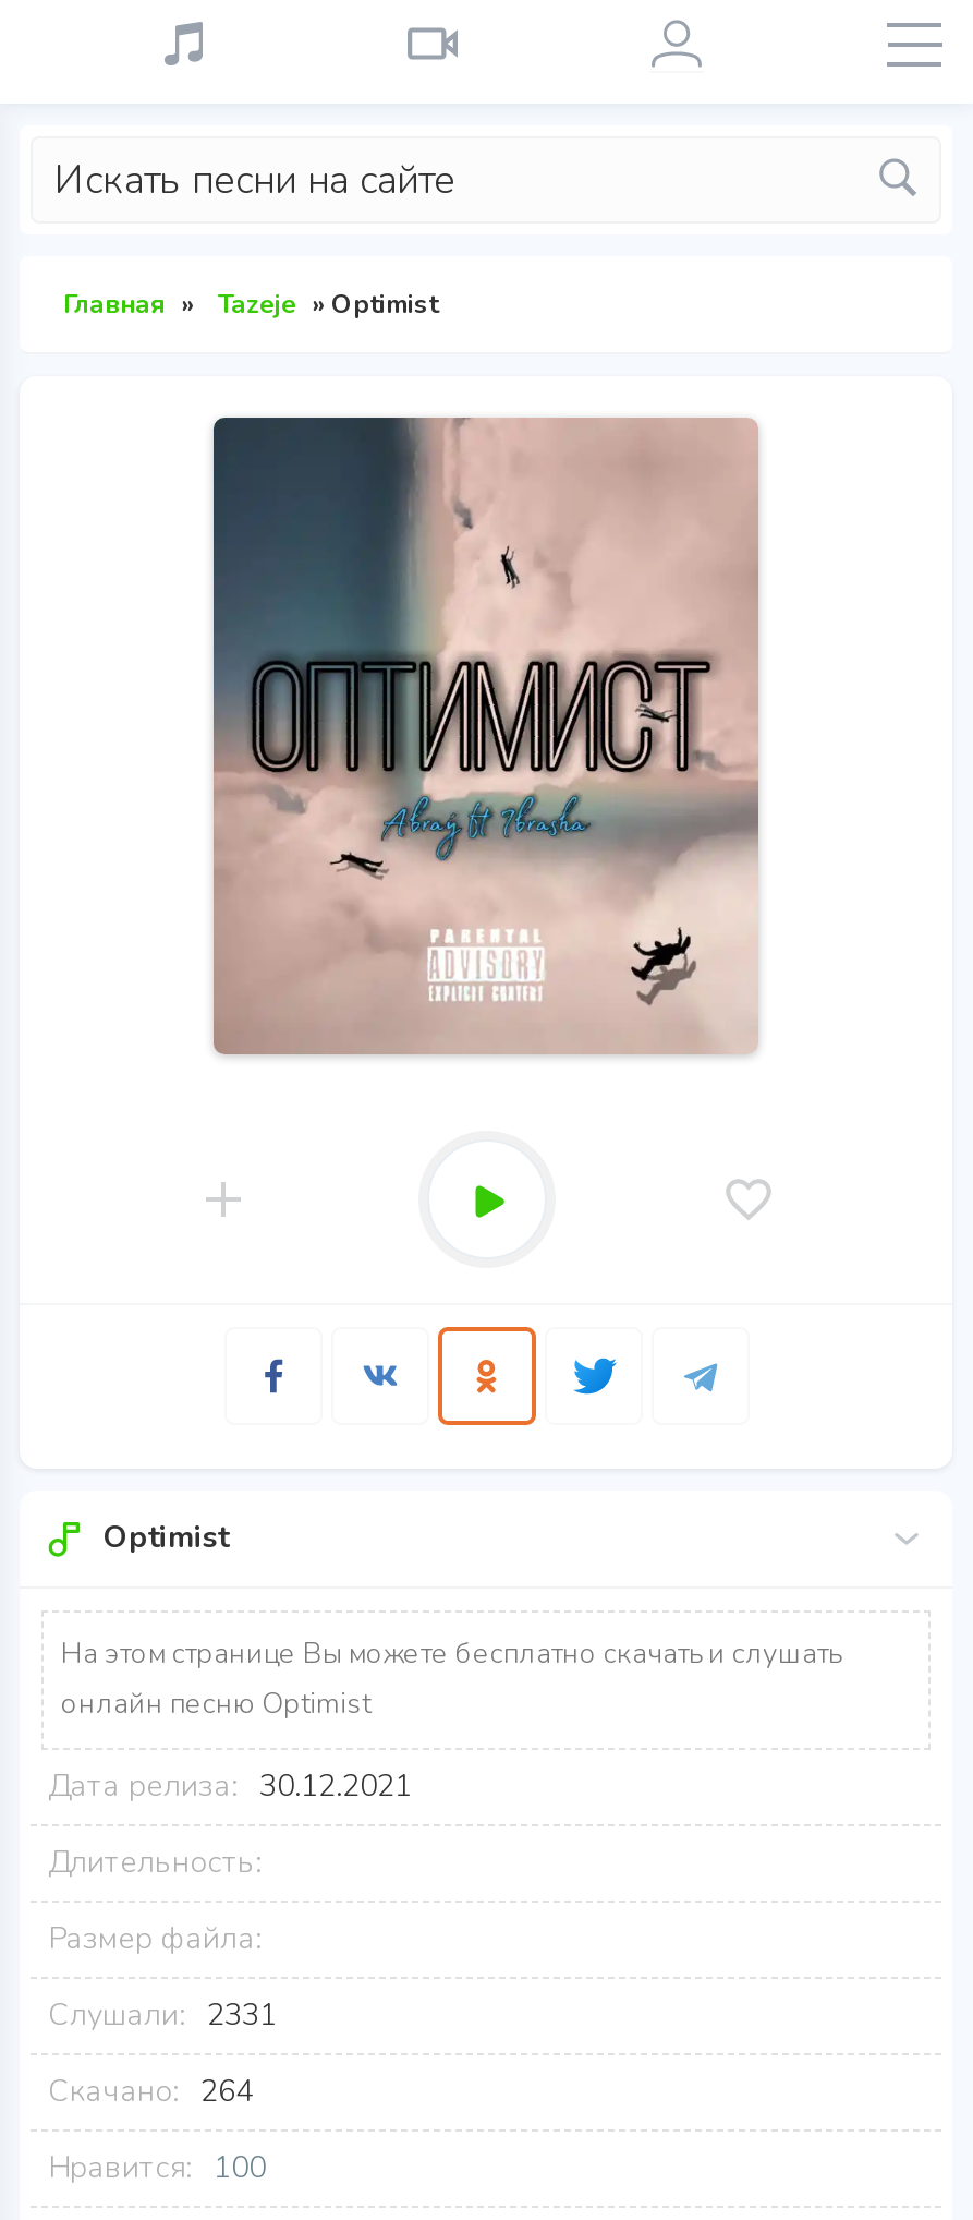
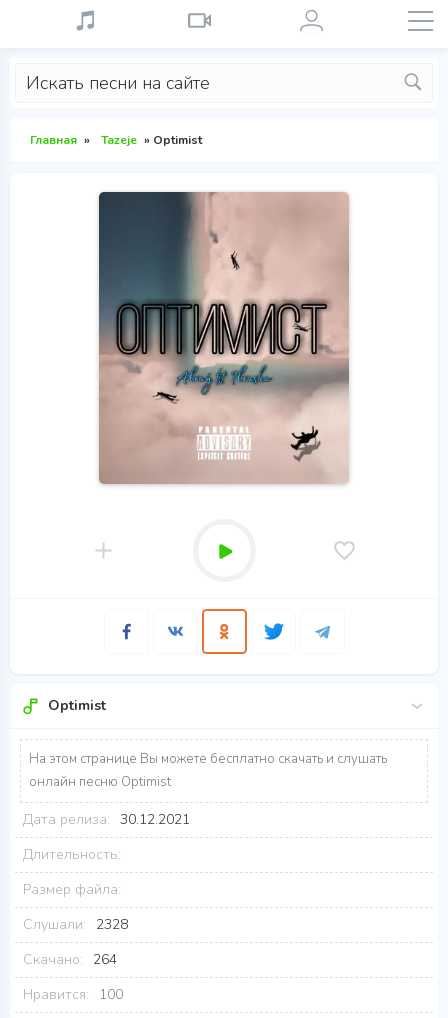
[48,1994,277,2036] Слушали: 2331 -> [23,915,128,934] Слушали: 2328

